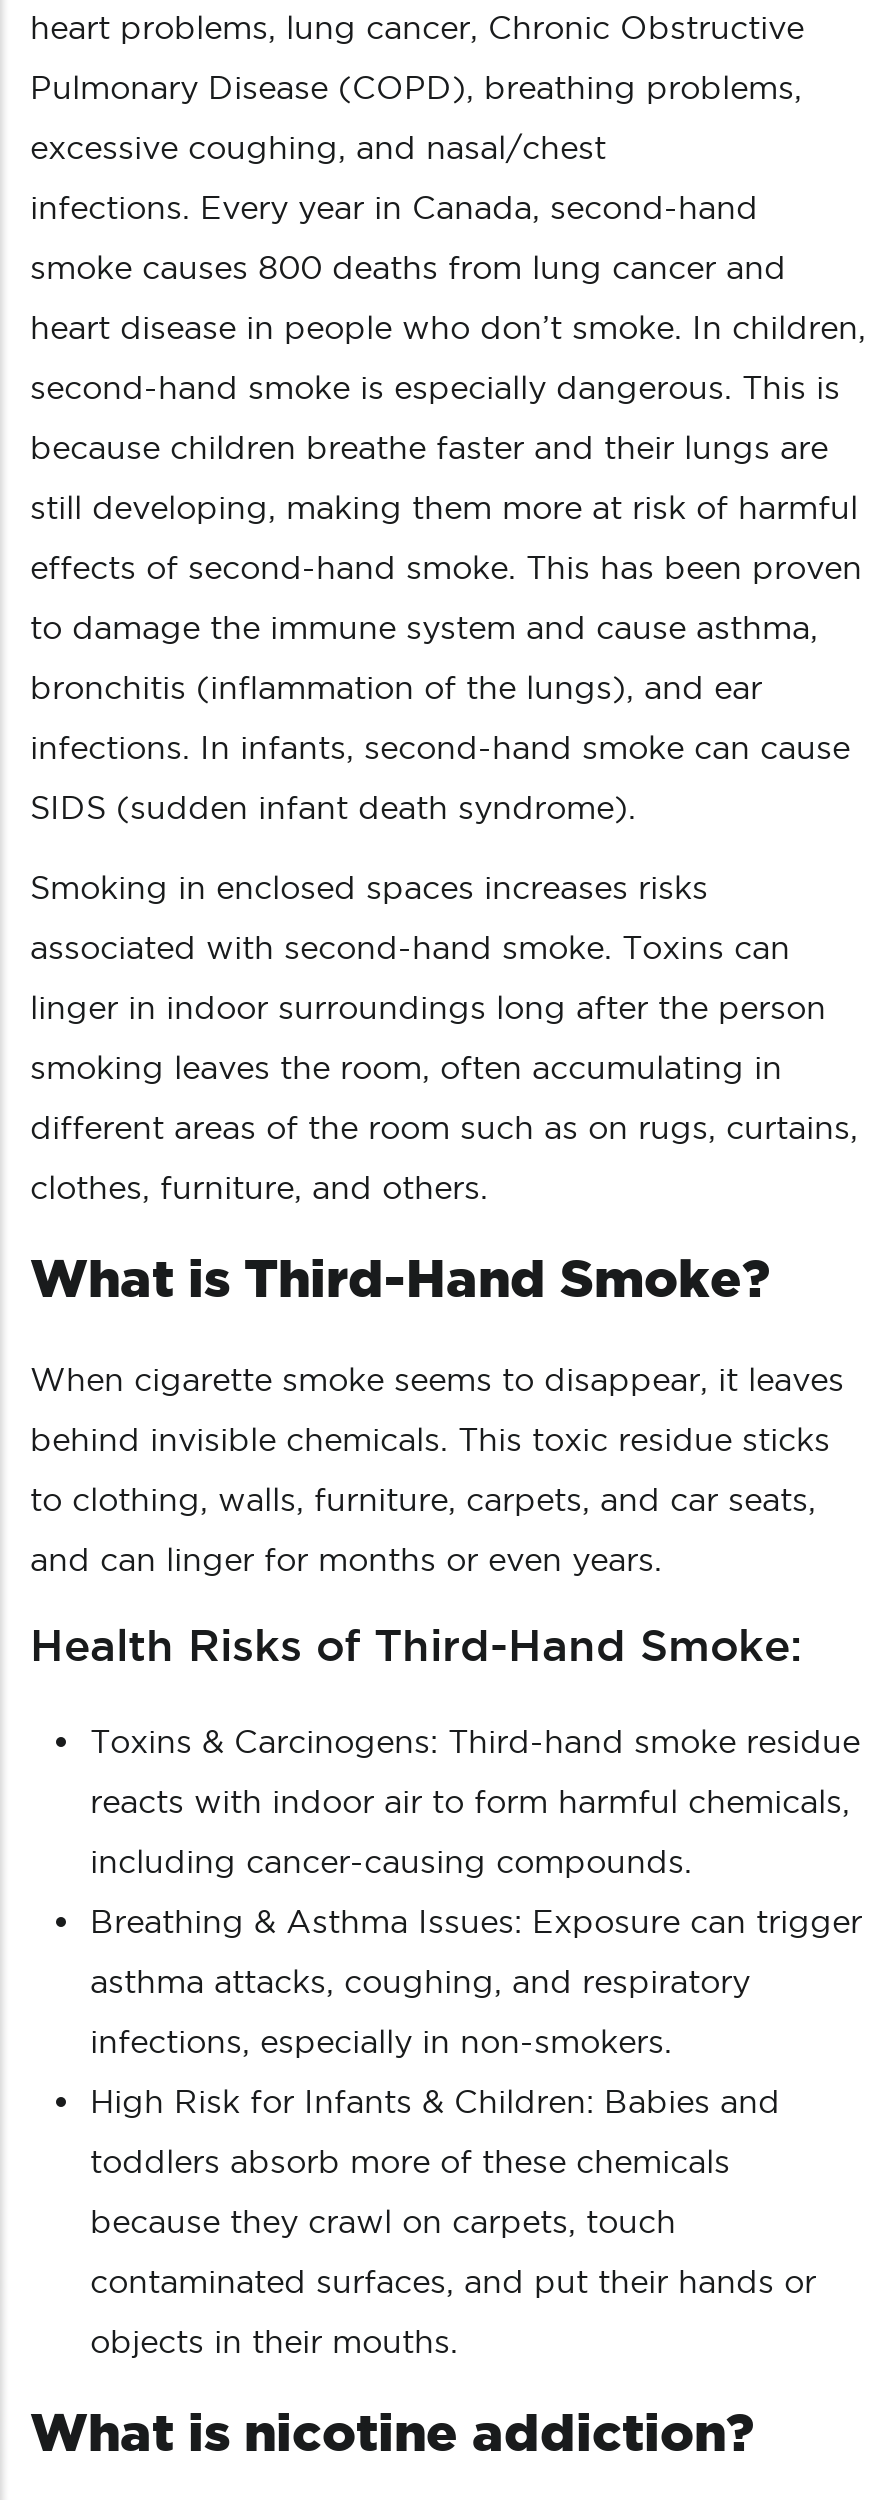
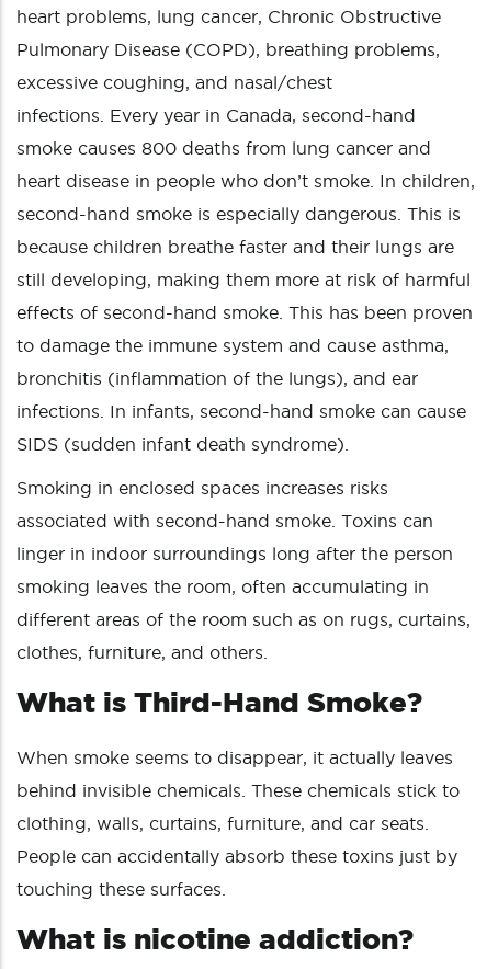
[30,1361,862,2359] When cigarette smoke seems to disappear, it leaves | behind invisible chemicals. This toxic residue sticks | to clothing, walls, furniture, carpets, and car seats, | and can linger for months or even years. | Health Risks of Third-Hand Smoke: | Toxins & Carcinogens: Third-hand smoke residue | reacts with indoor air to form harmful chemicals, | including cancer-causing compounds. | Breathing & Asthma Issues: Exposure can trigger | asthma attacks, coughing, and respiratory | infections, especially in non-smokers. | High Risk for Infants & Children: Babies and | toddlers absorb more of these chemicals | because they crawl on carpets, touch | contaminated surfaces, and put their hands or | objects in their mouths. -> [16,748,460,899] When smoke seems to disappear, it actually leaves | behind invisible chemicals. These chemicals stick to | clothing, walls, curtains, furniture, and car seats. | People can accidentally absorb these toxins just by | touching these surfaces.

